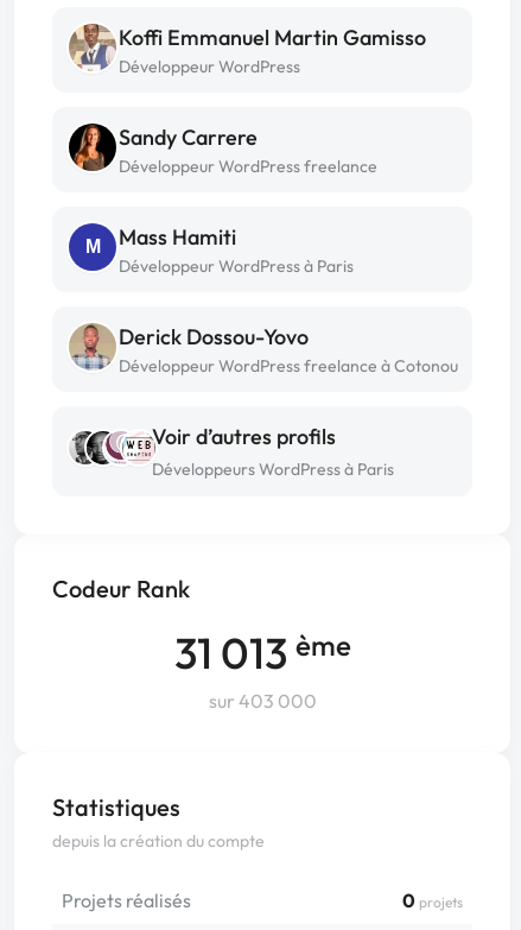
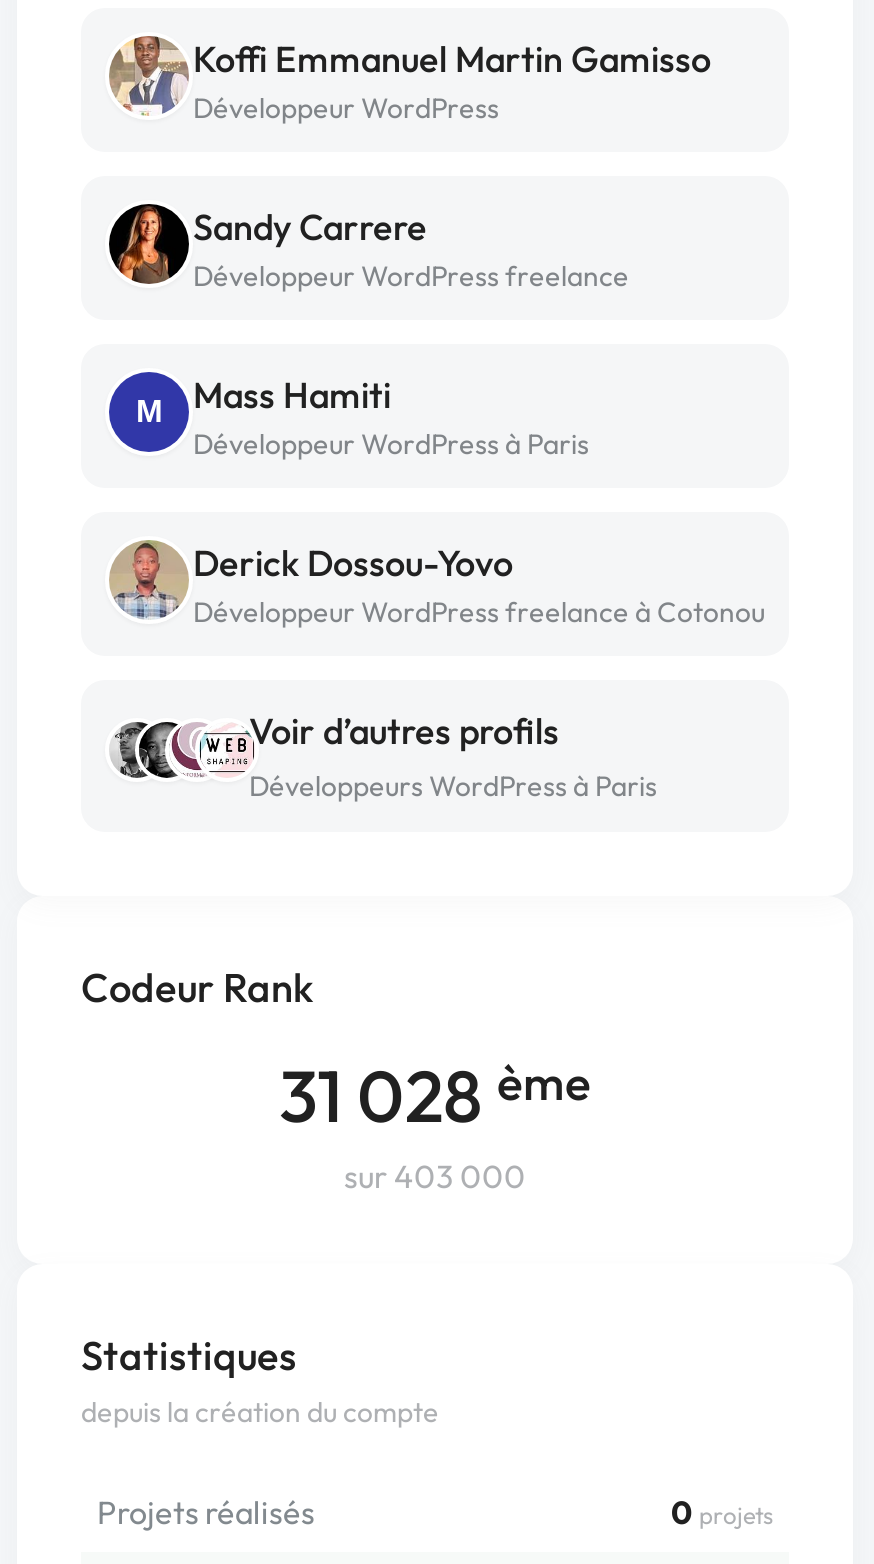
[174,626,351,679] 31 013 ème -> [279,1050,591,1140] 31 028 ème

